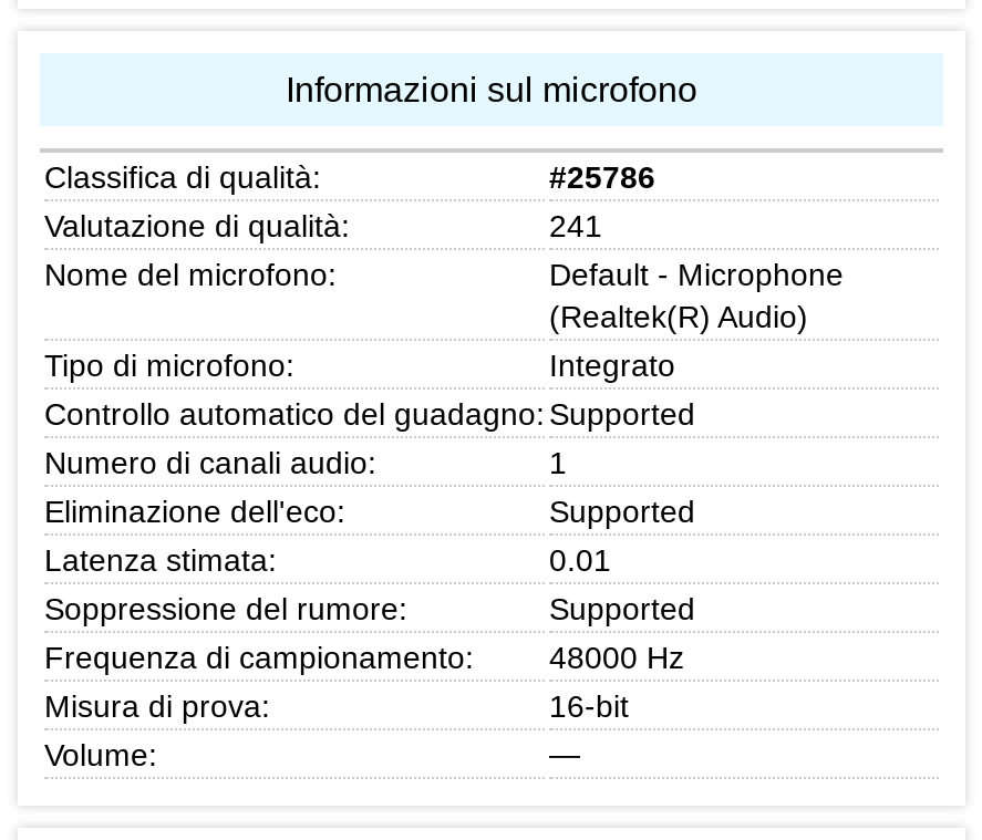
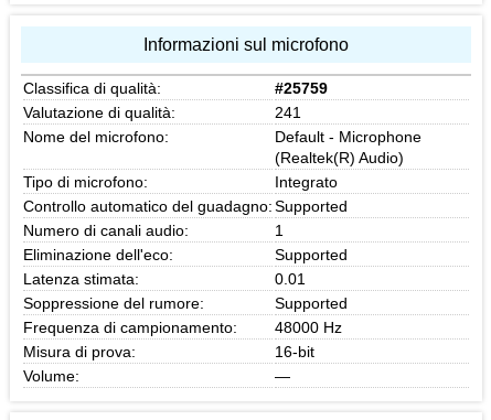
[549,159,655,195] #25786 -> [275,79,328,97] #25759

